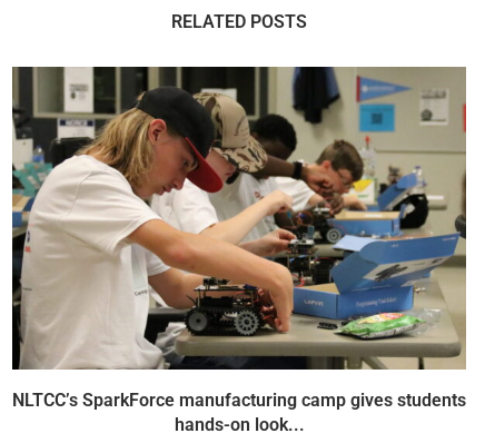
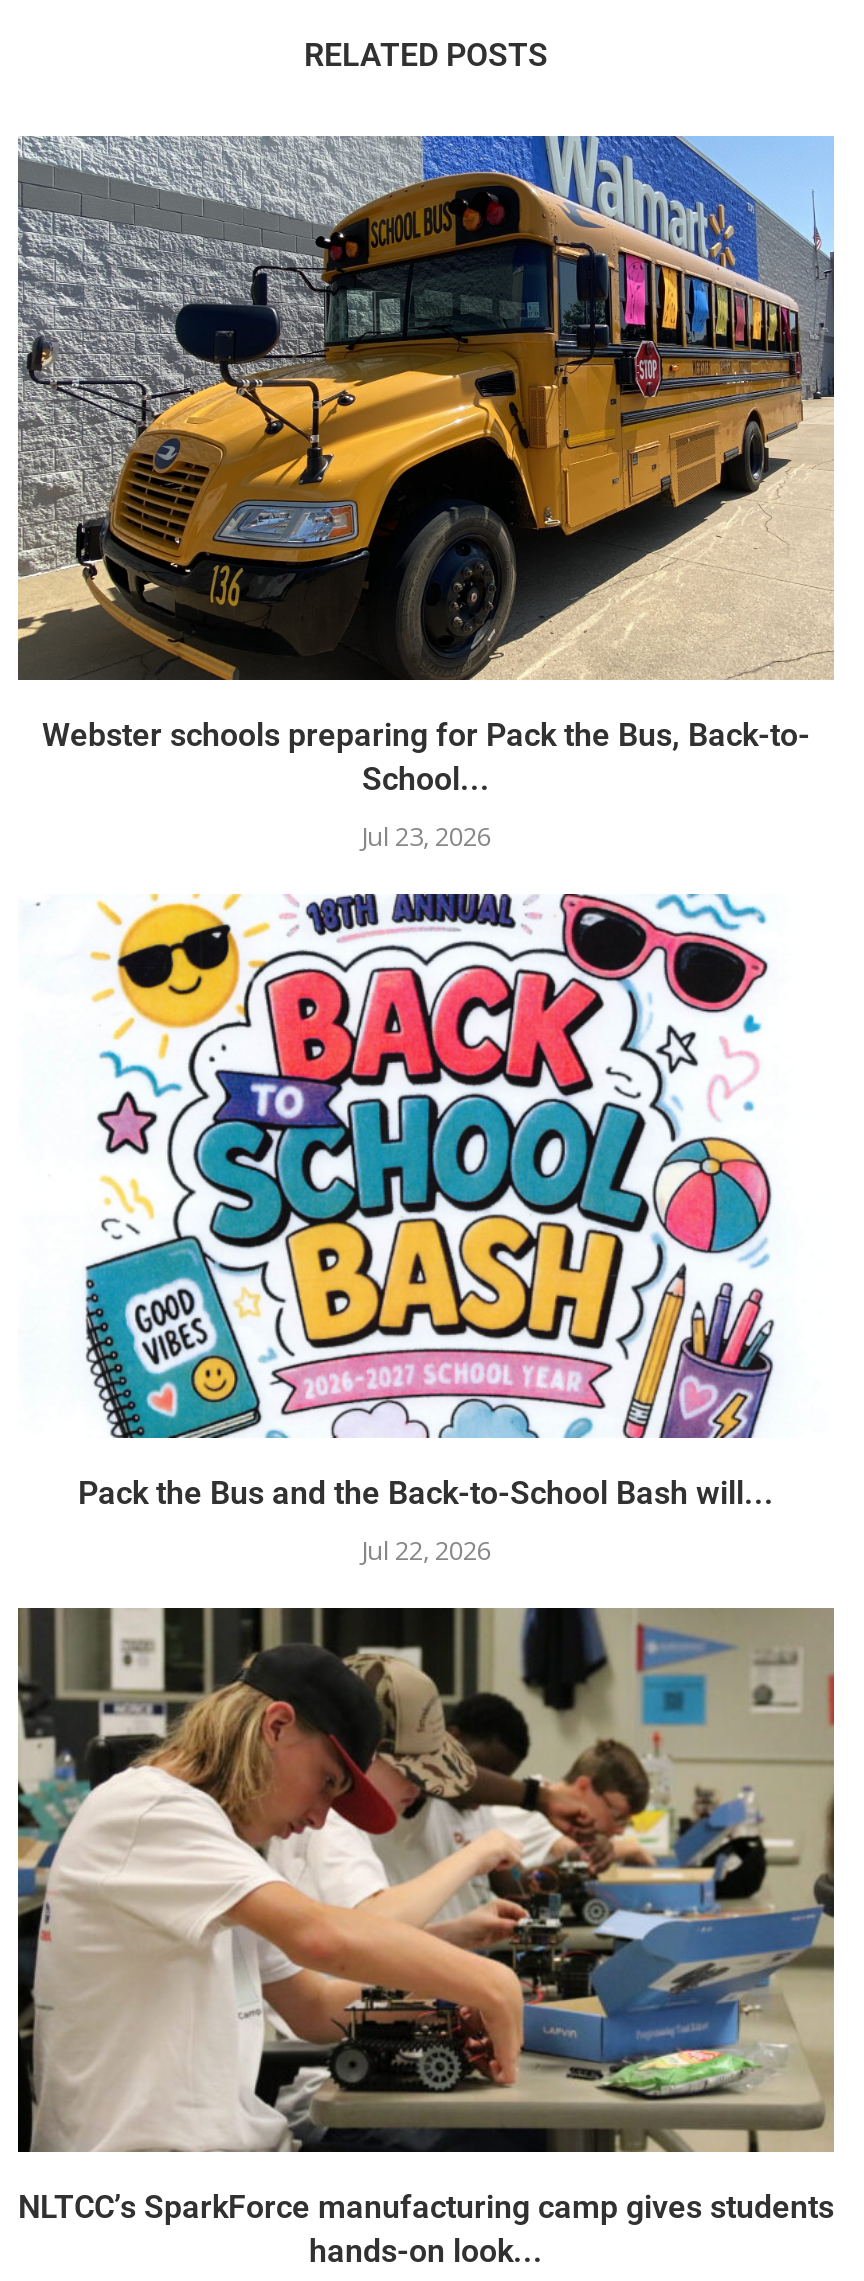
none -> [16,134,834,854] [image] | Webster schools preparing for Pack the Bus, Back-to- | School... | Jul 23, 2026
none -> [78,892,776,1568] [image] | Pack the Bus and the Back-to-School Bash will... | Jul 22, 2026

